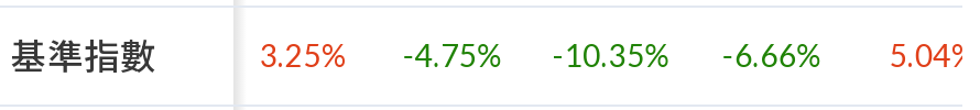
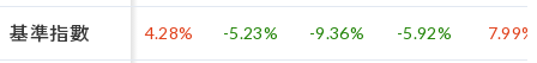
[259,36,348,74] 3.25% -> [145,23,193,43] 4.28%
[403,36,504,74] -4.75% -> [223,23,278,43] -5.23%
[553,36,672,74] -10.35% -> [309,23,364,43] -9.36%
[723,36,823,74] -6.66% -> [397,23,452,43] -5.92%
[889,36,978,74] 5.04% -> [487,23,536,43] 7.99%

